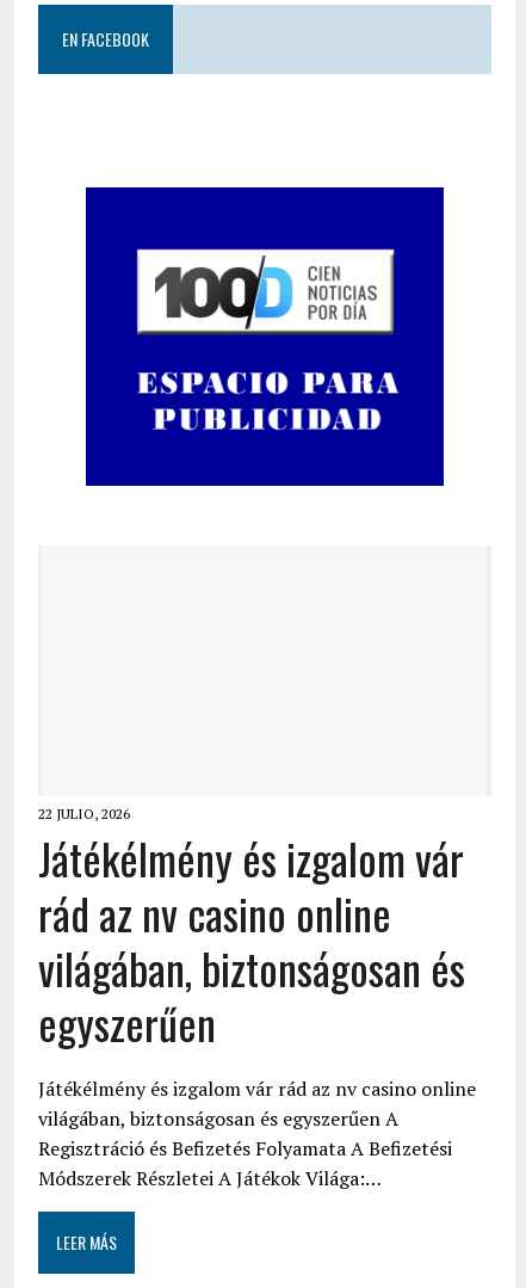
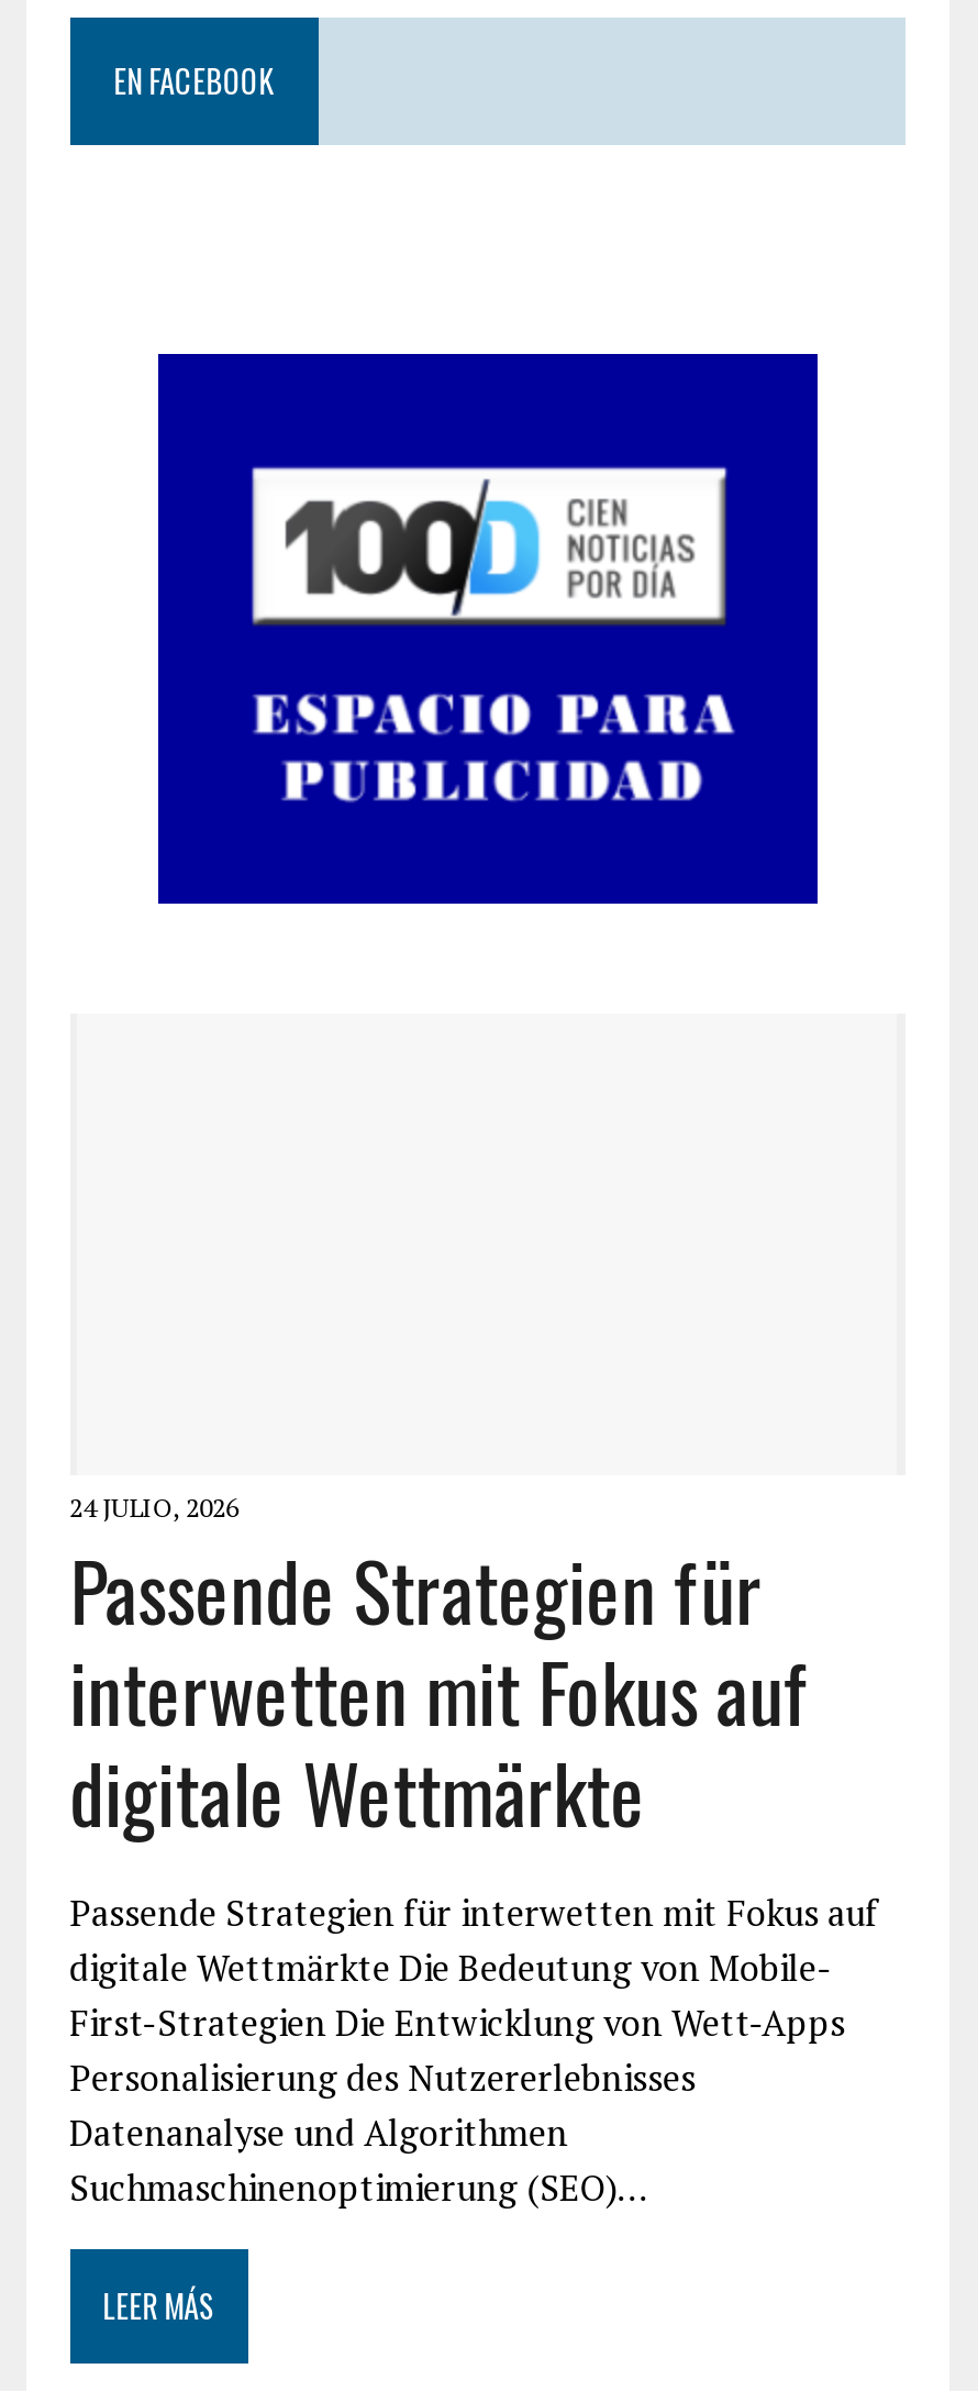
[38,804,475,1191] 22 JULIO, 2026 | Játékélmény és izgalom vár | rád az nv casino online | világában, biztonságosan és | egyszerűen | Játékélmény és izgalom vár rád az nv casino online | világában, biztonságosan és egyszerűen A | Regisztráció és Befizetés Folyamata A Befizetési | Módszerek Részletei A Játékok Világa:… -> [69,1490,878,2211] 24 JULIO, 2026 | Passende Strategien für | interwetten mit Fokus auf | digitale Wettmärkte | Passende Strategien für interwetten mit Fokus auf | digitale Wettmärkte Die Bedeutung von Mobile- | First-Strategien Die Entwicklung von Wett-Apps | Personalisierung des Nutzererlebnisses | Datenanalyse und Algorithmen | Suchmaschinenoptimierung (SEO)…

